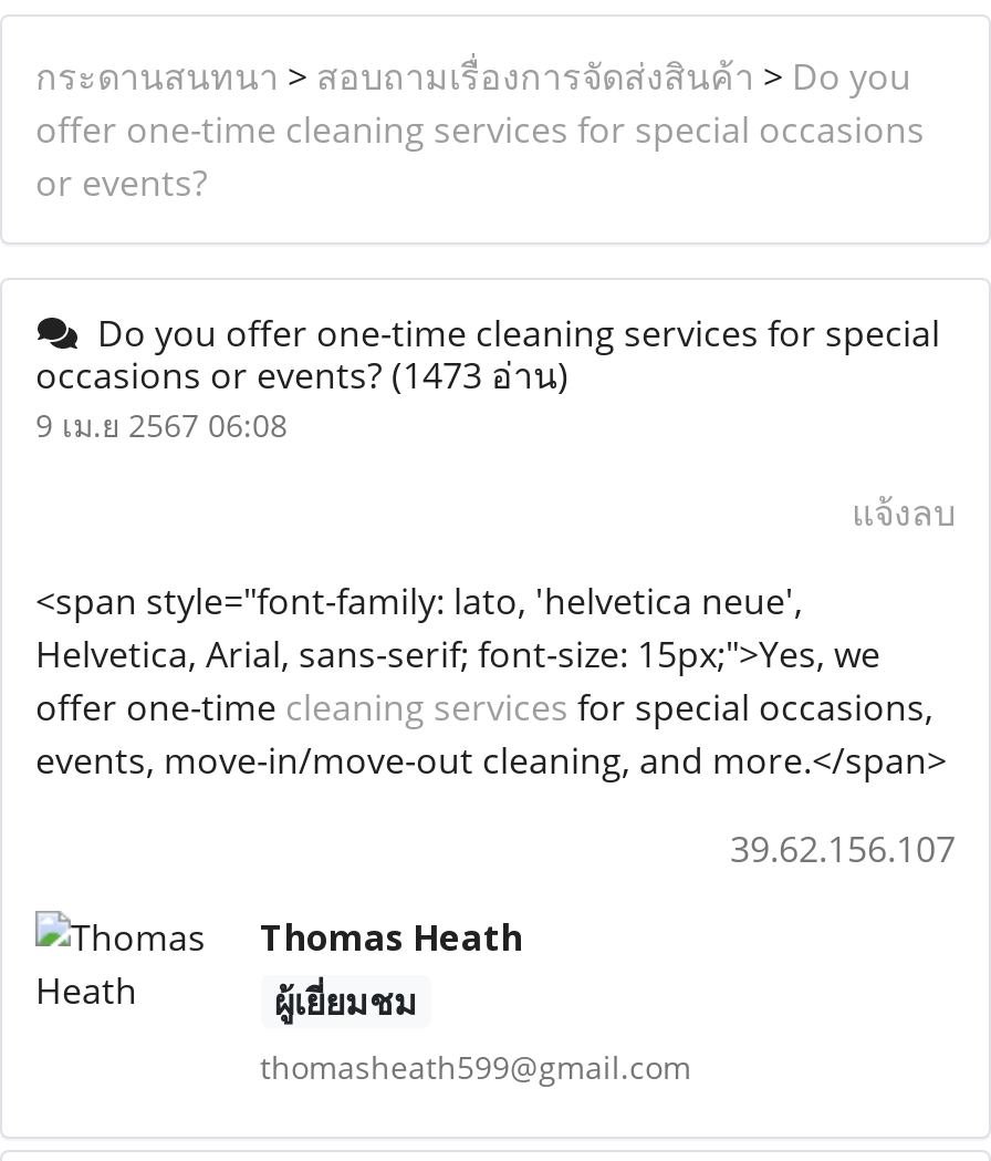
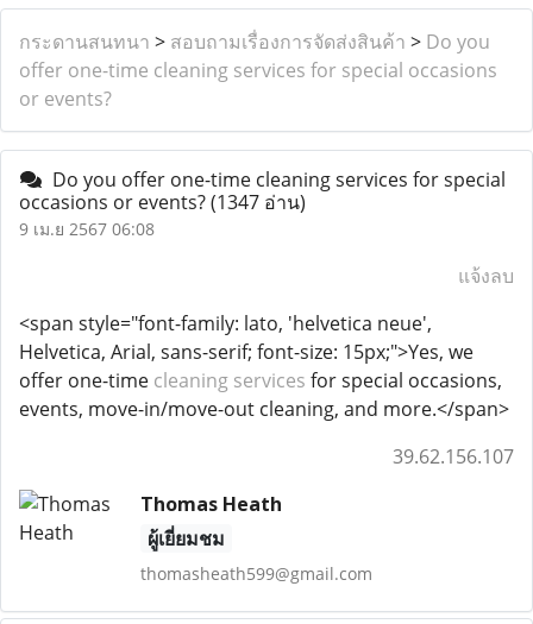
[35,351,568,400] occasions or events? (1473 อ่าน) -> [19,189,306,215] occasions or events? (1347 อ่าน)

